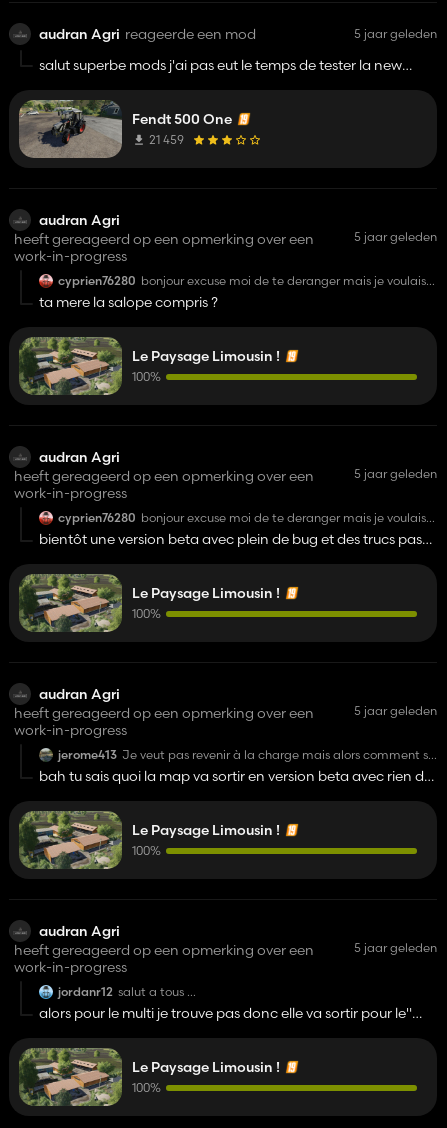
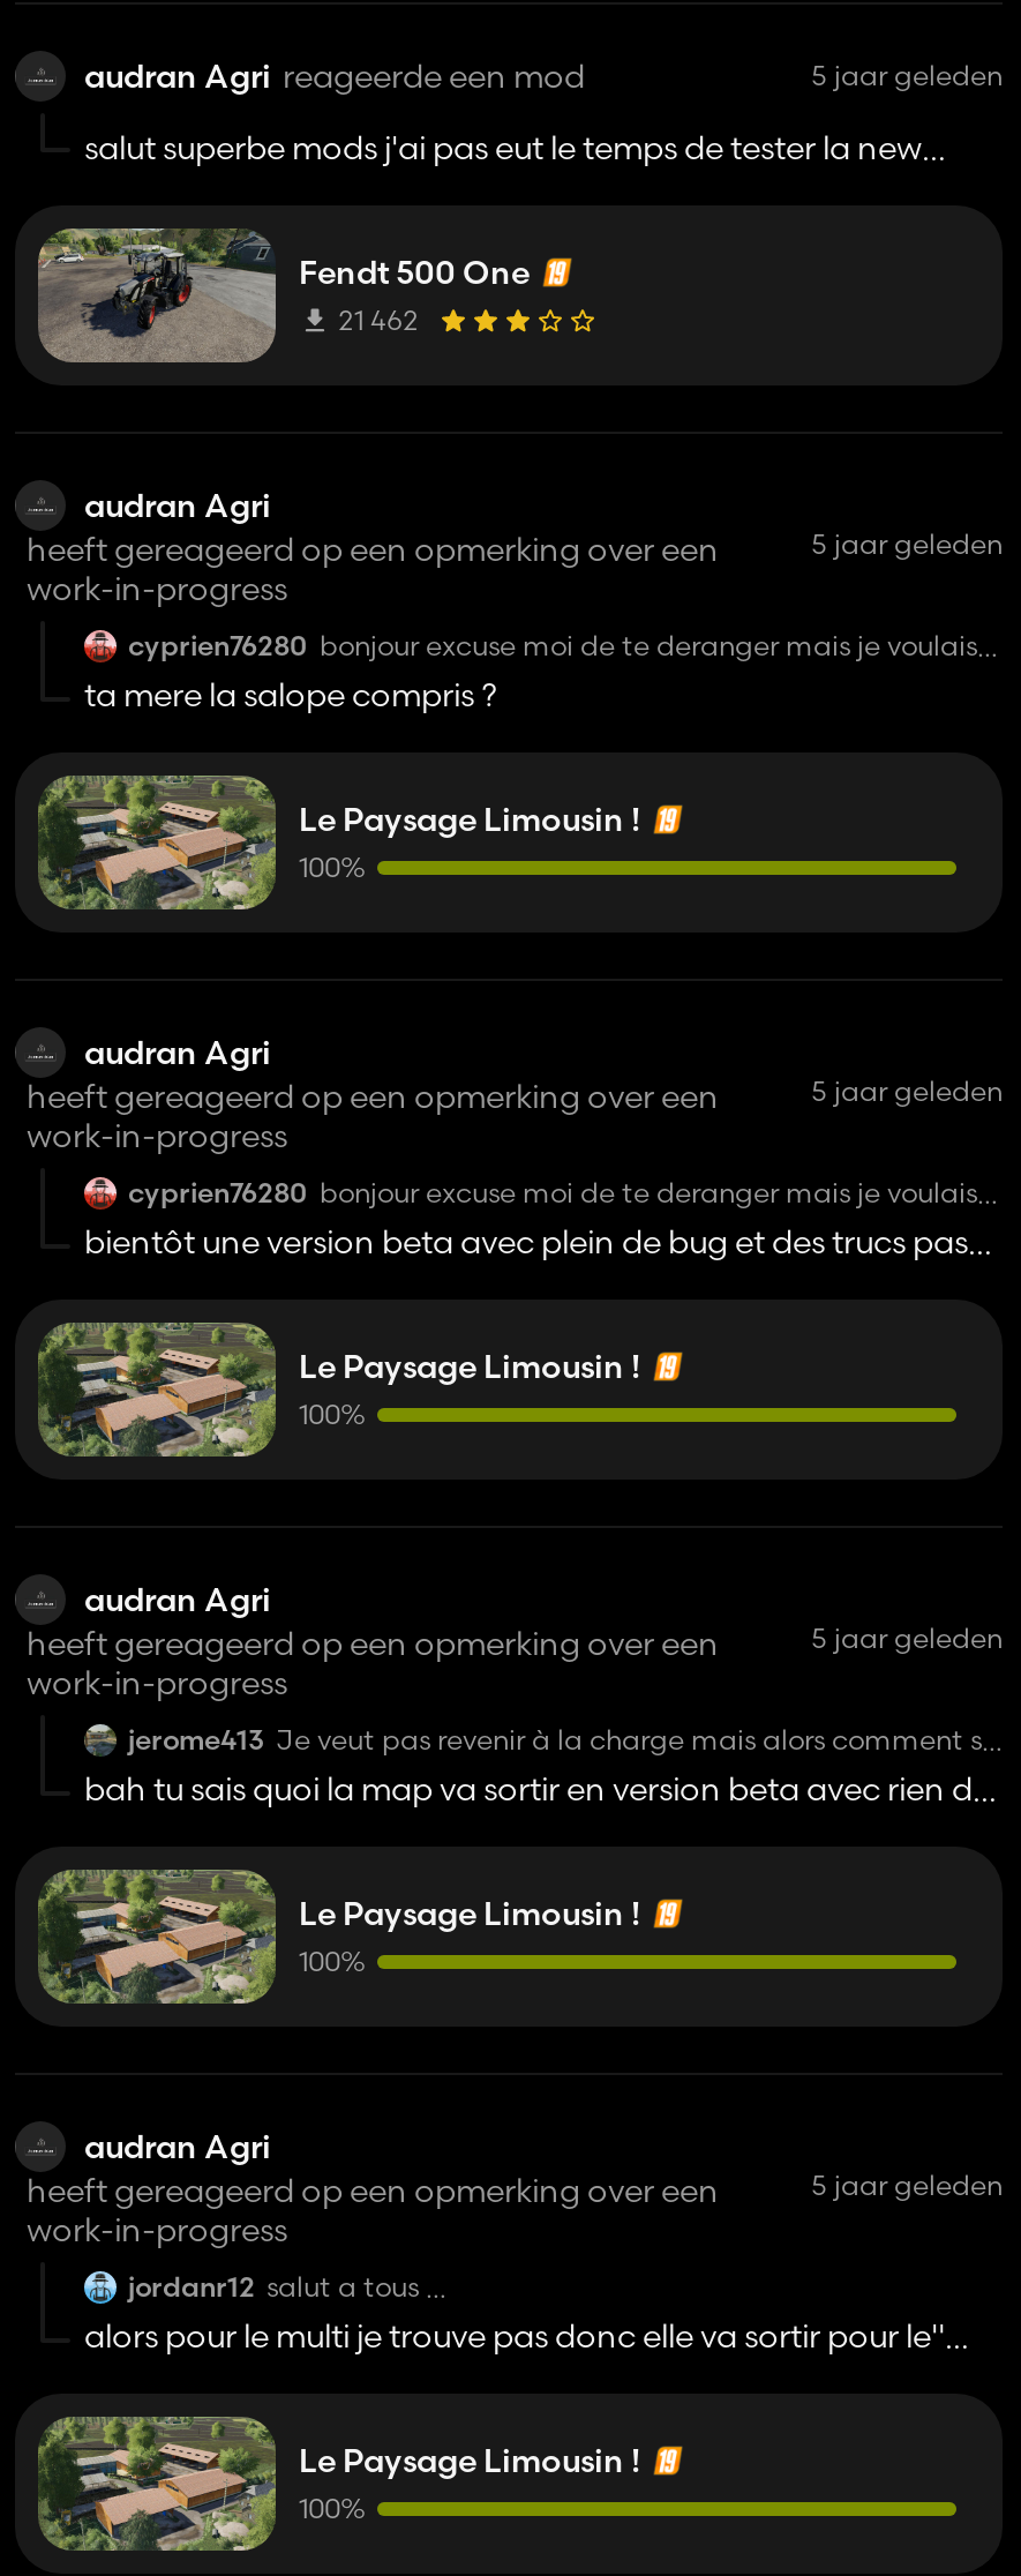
[149,132,184,147] 21 459 -> [338,303,419,337] 21 462

